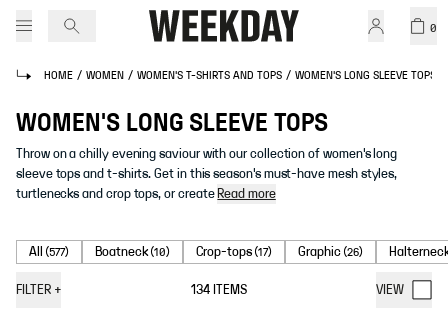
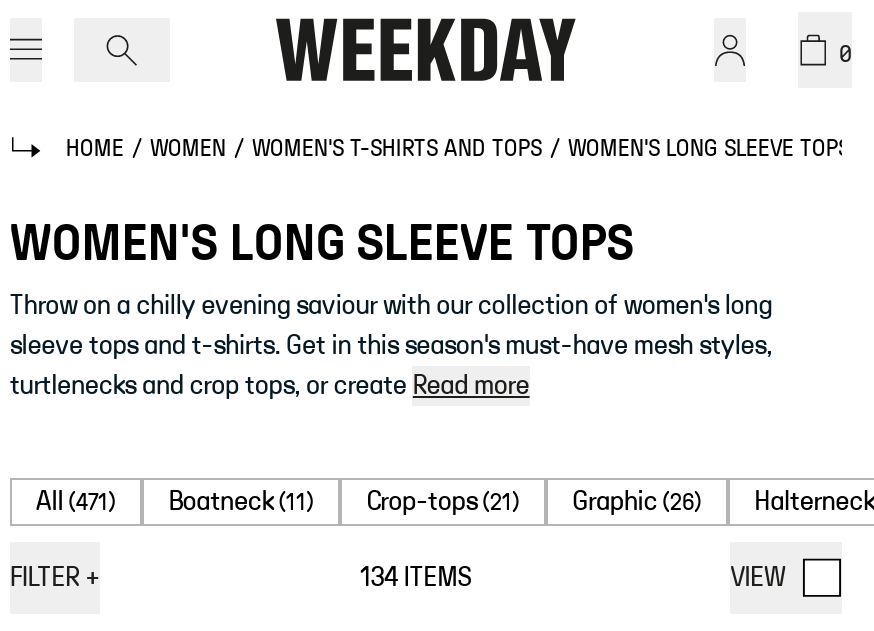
[29,245,69,259] All (577) -> [36,488,117,516] All (471)
[95,245,170,259] Boatneck (10) -> [169,488,315,516] Boatneck (11)
[196,245,272,259] Crop-tops (17) -> [367,488,520,516] Crop-tops (21)

